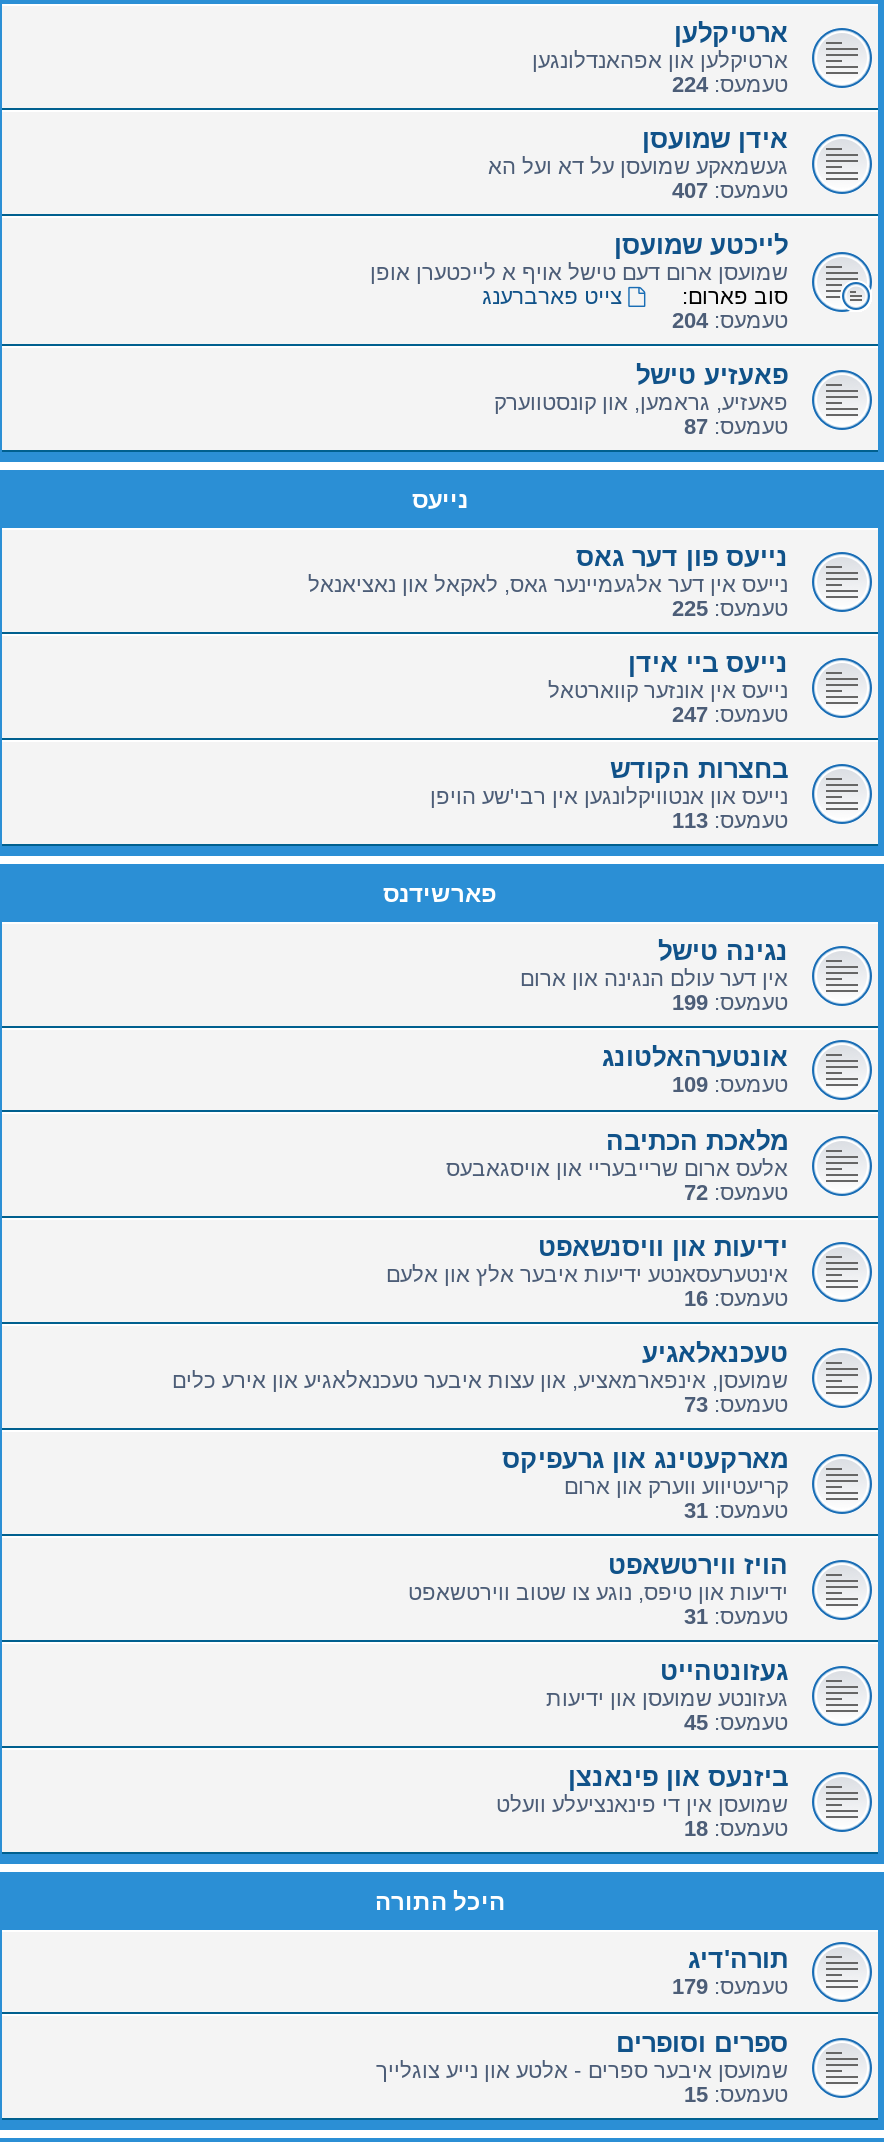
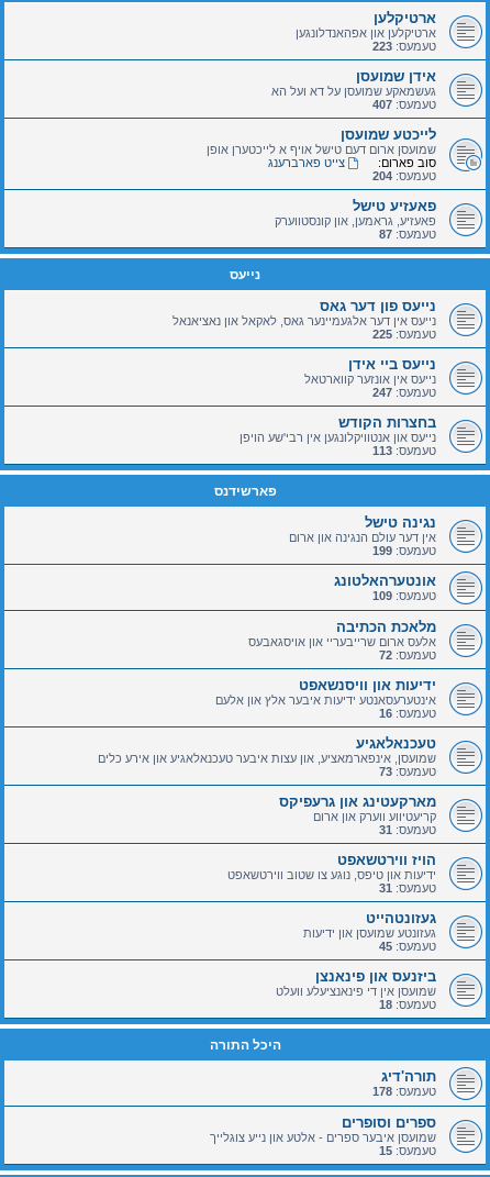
[672,72,788,96] טעמעס: 224 -> [372,40,436,53] טעמעס: 223
[672,1974,788,1998] טעמעס: 179 -> [372,1085,436,1098] טעמעס: 178

